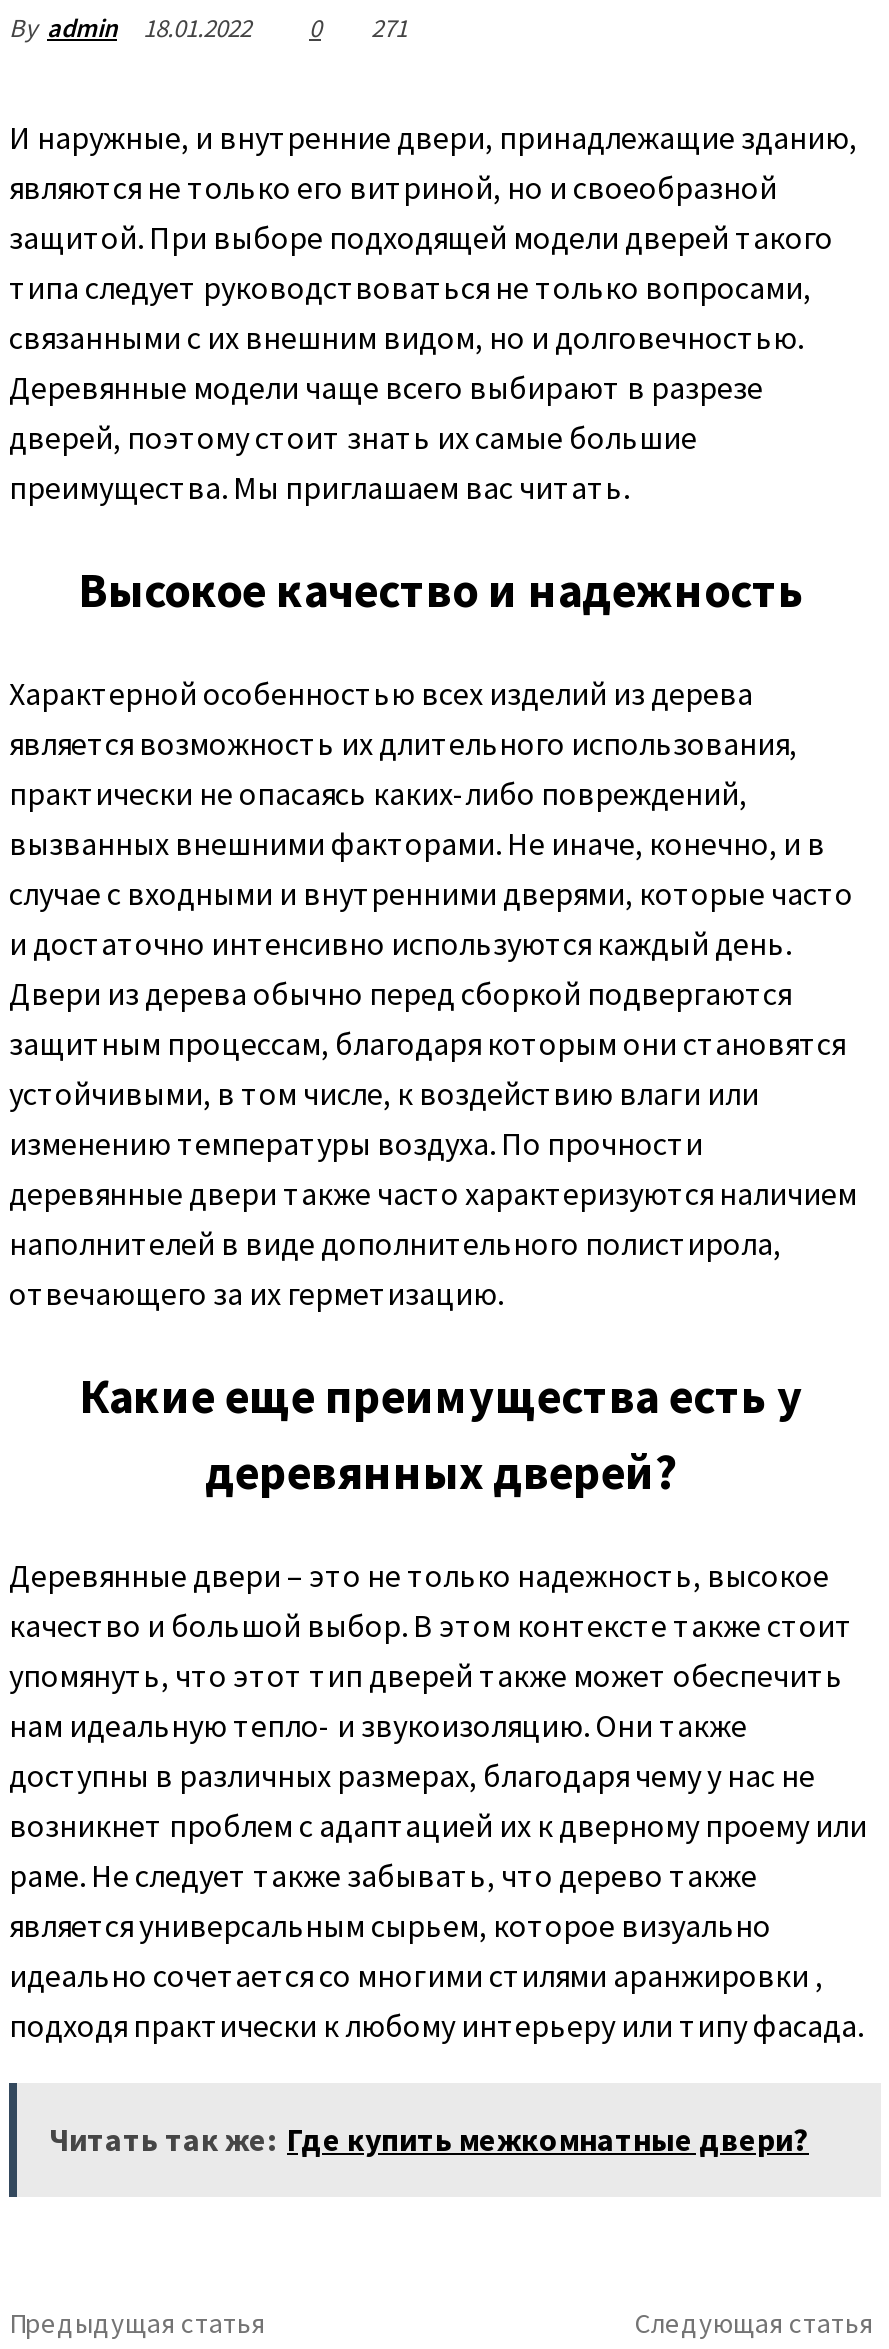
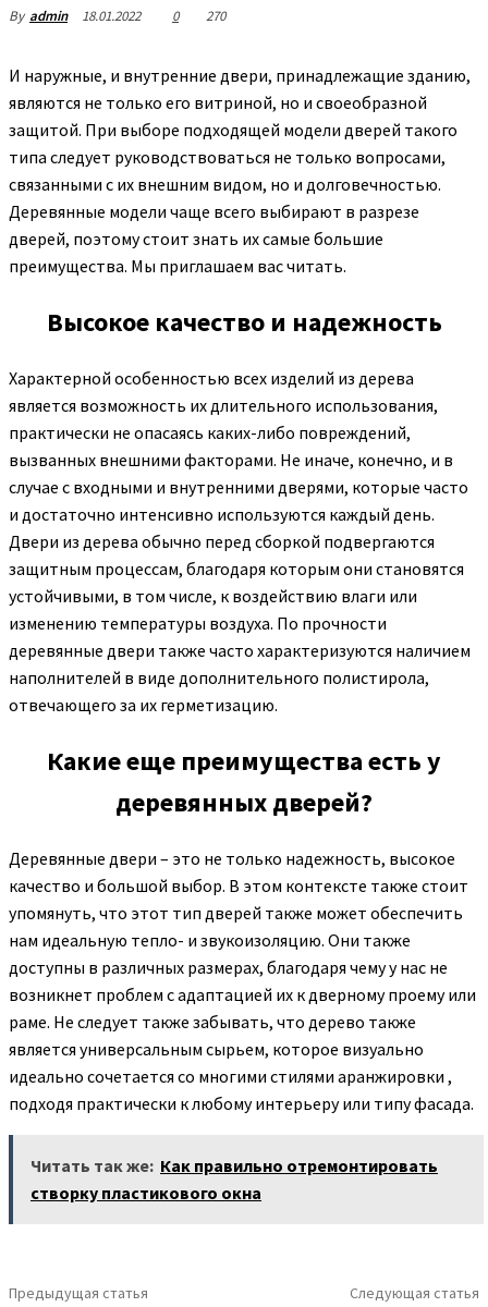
[9,11,407,45] By admin 18.01.2022 0 271 -> [9,6,225,25] By admin 18.01.2022 0 270
[49,2118,809,2158] Читать так же: Где купить межкомнатные двери? -> [30,1154,438,1203] Читать так же: Как правильно отремонтировать | створку пластикового окна

